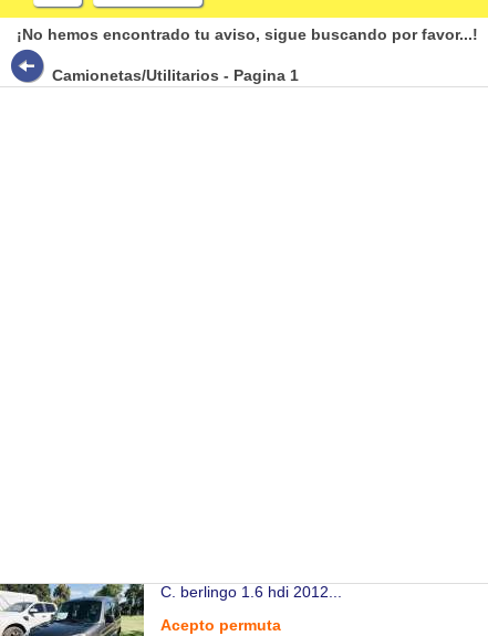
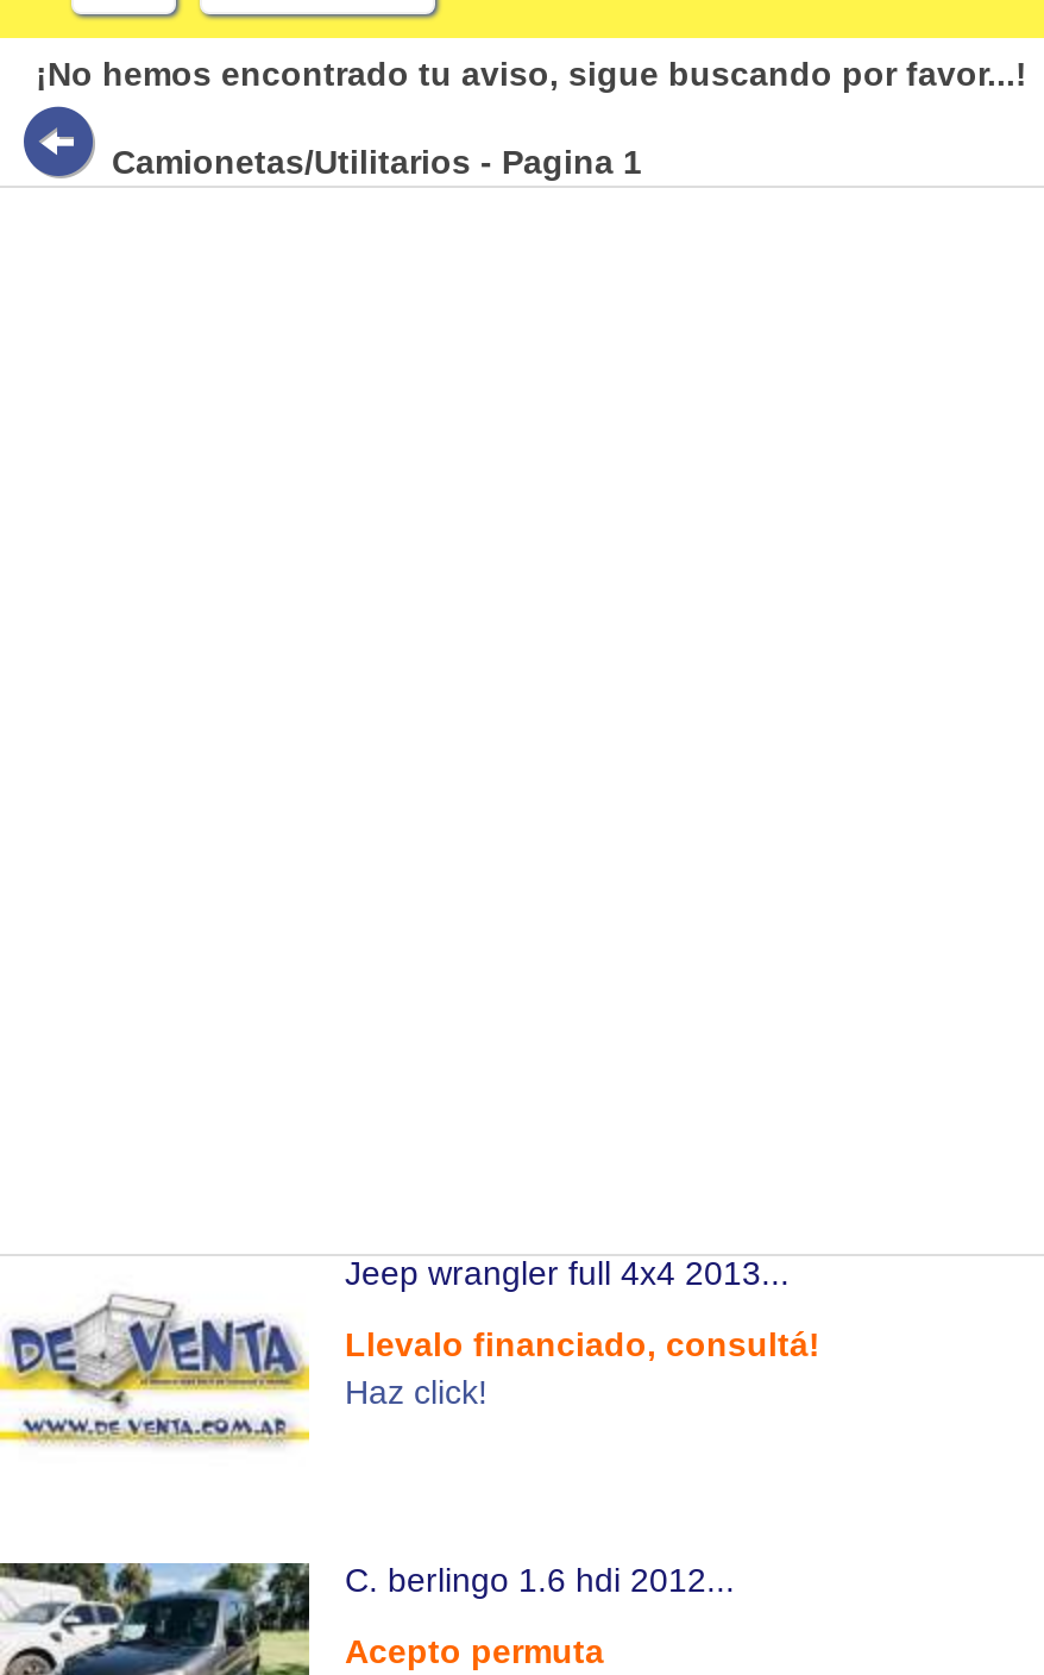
none -> [7,1254,820,1449] [image] | Jeep wrangler full 4x4 2013... | Llevalo financiado, consultá! | Haz click!

